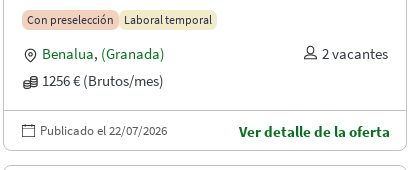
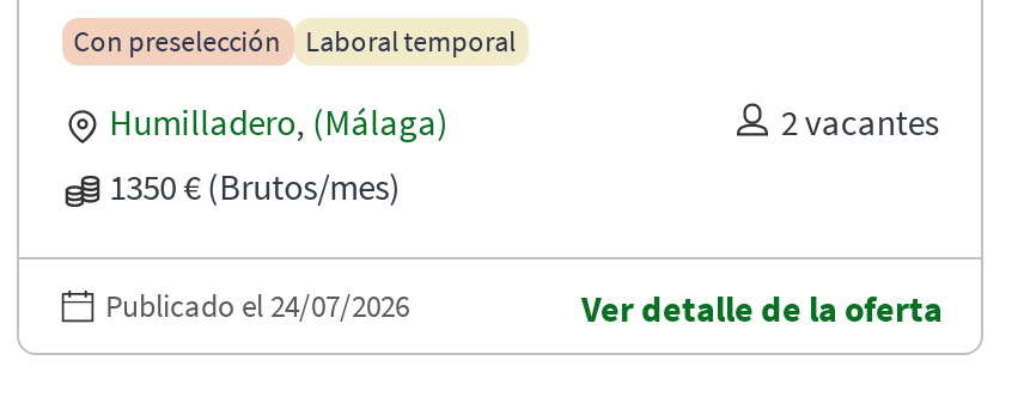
[42,44,165,63] Benalua, (Granada) -> [109,100,449,145] Humilladero, (Málaga)
[42,71,164,90] 1256 € (Brutos/mes) -> [109,164,401,210] 1350 € (Brutos/mes)
[40,122,167,139] Publicado el 22/07/2026 -> [105,286,409,327] Publicado el 24/07/2026

